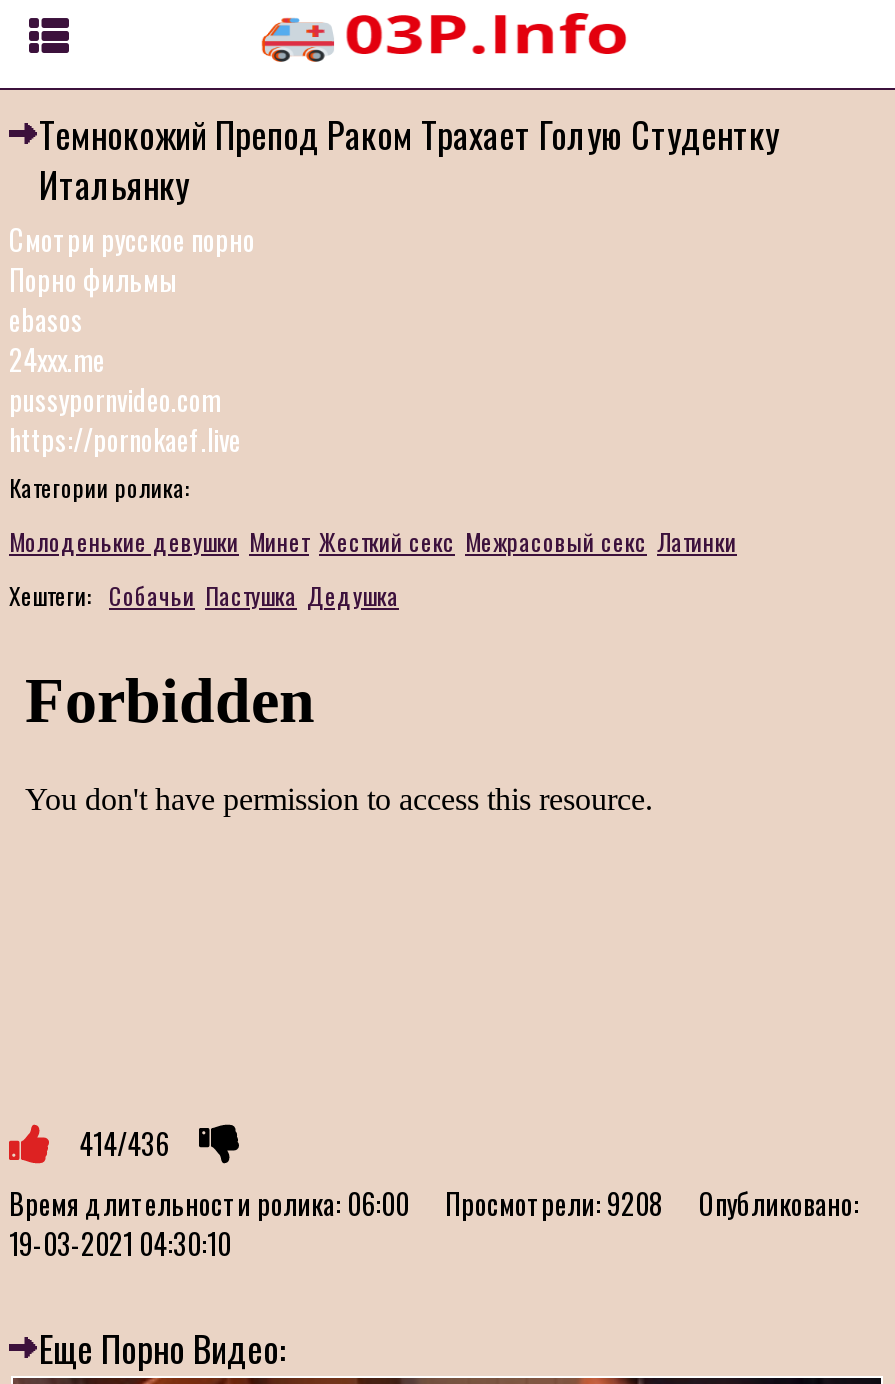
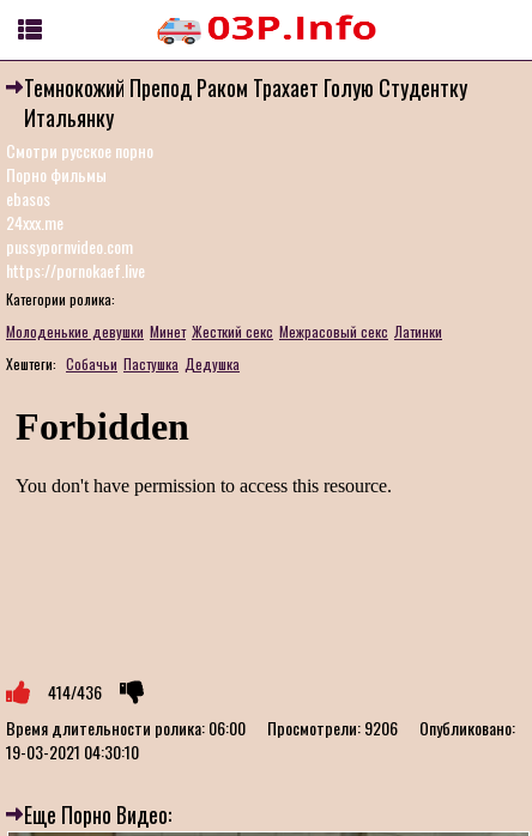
[9,1182,859,1224] Время длительности ролика: 06:00 Просмотрели: 9208 Опубликовано: -> [6,715,515,740] Время длительности ролика: 06:00 Просмотрели: 9206 Опубликовано:

